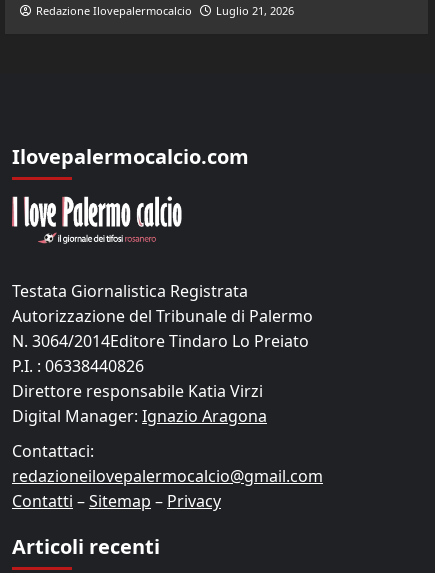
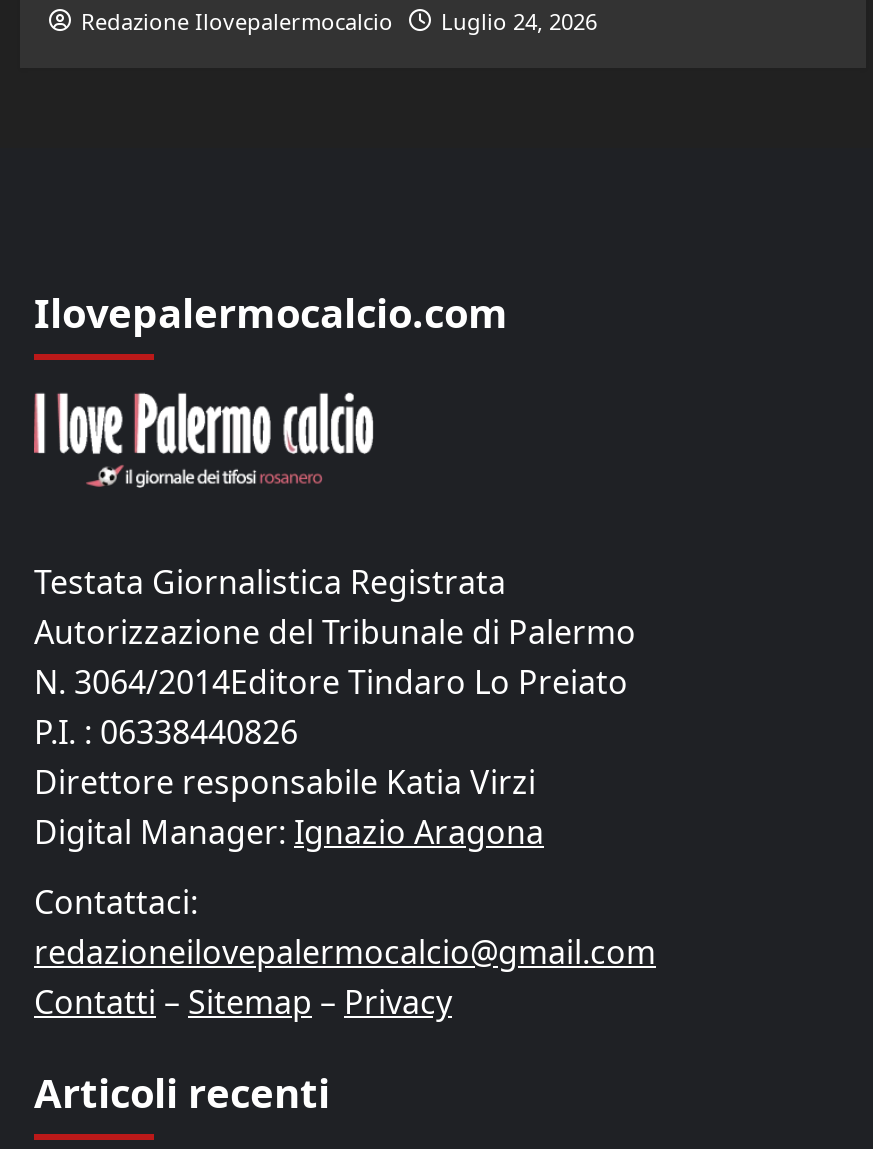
[35,3,293,18] Redazione Ilovepalermocalcio Luglio 21, 2026 -> [81,7,597,37] Redazione Ilovepalermocalcio Luglio 24, 2026

